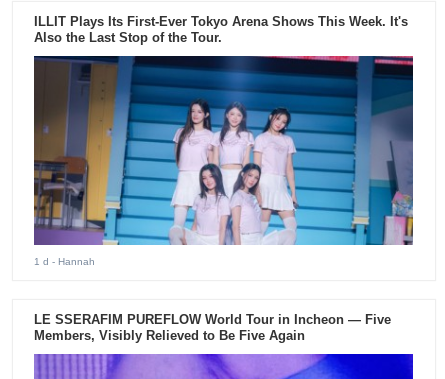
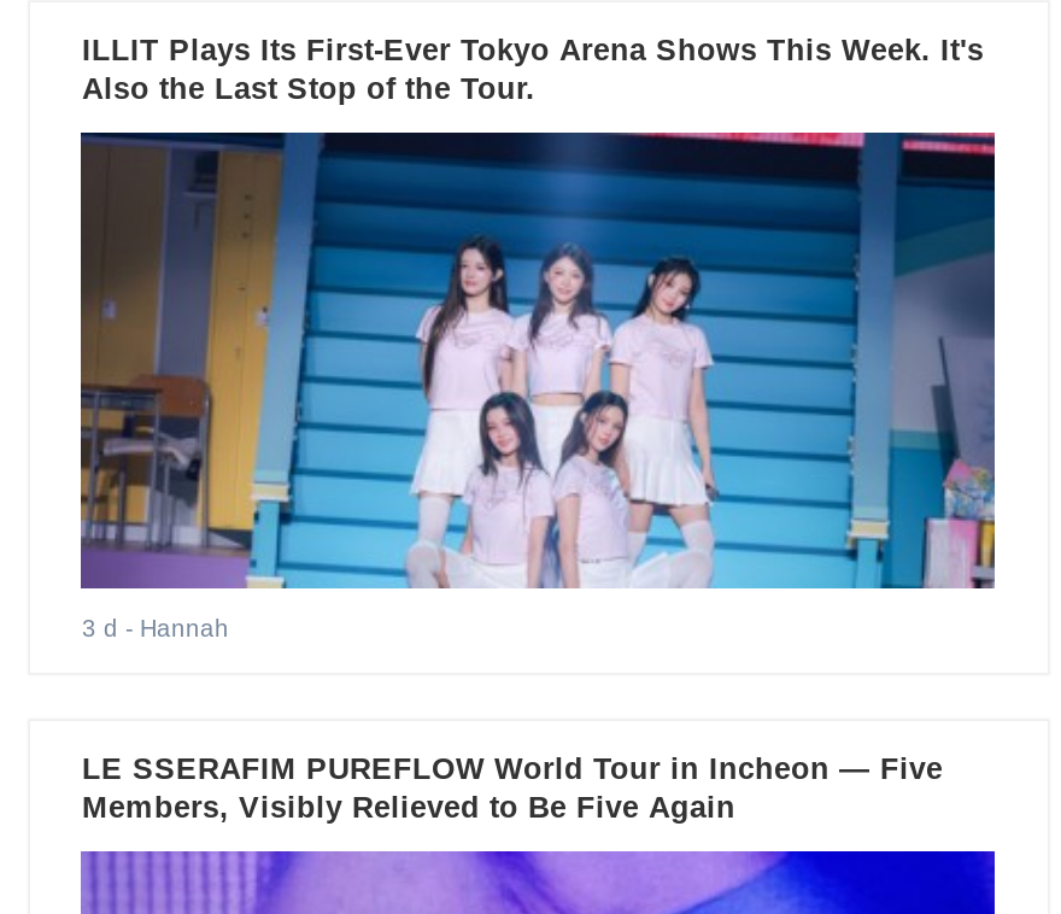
[34,256,95,267] 1 d - Hannah -> [82,616,229,643] 3 d - Hannah

